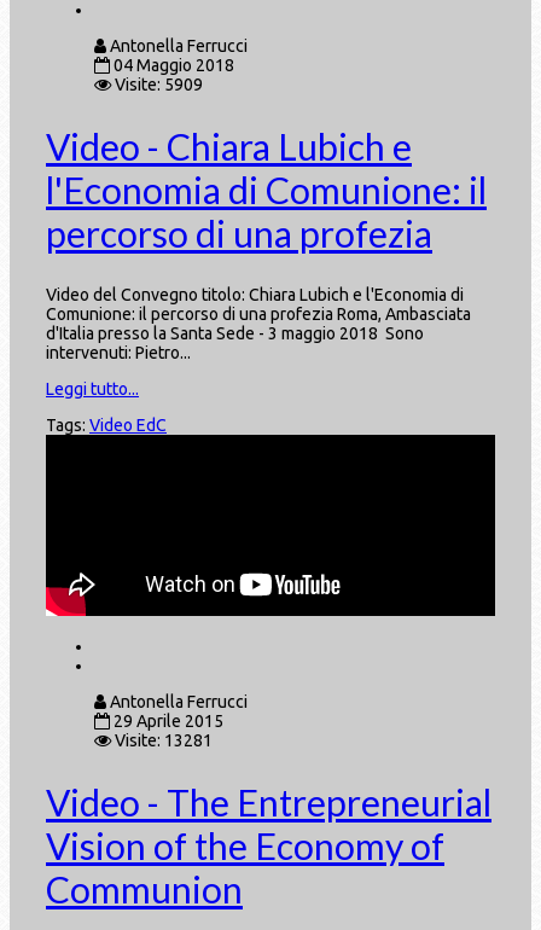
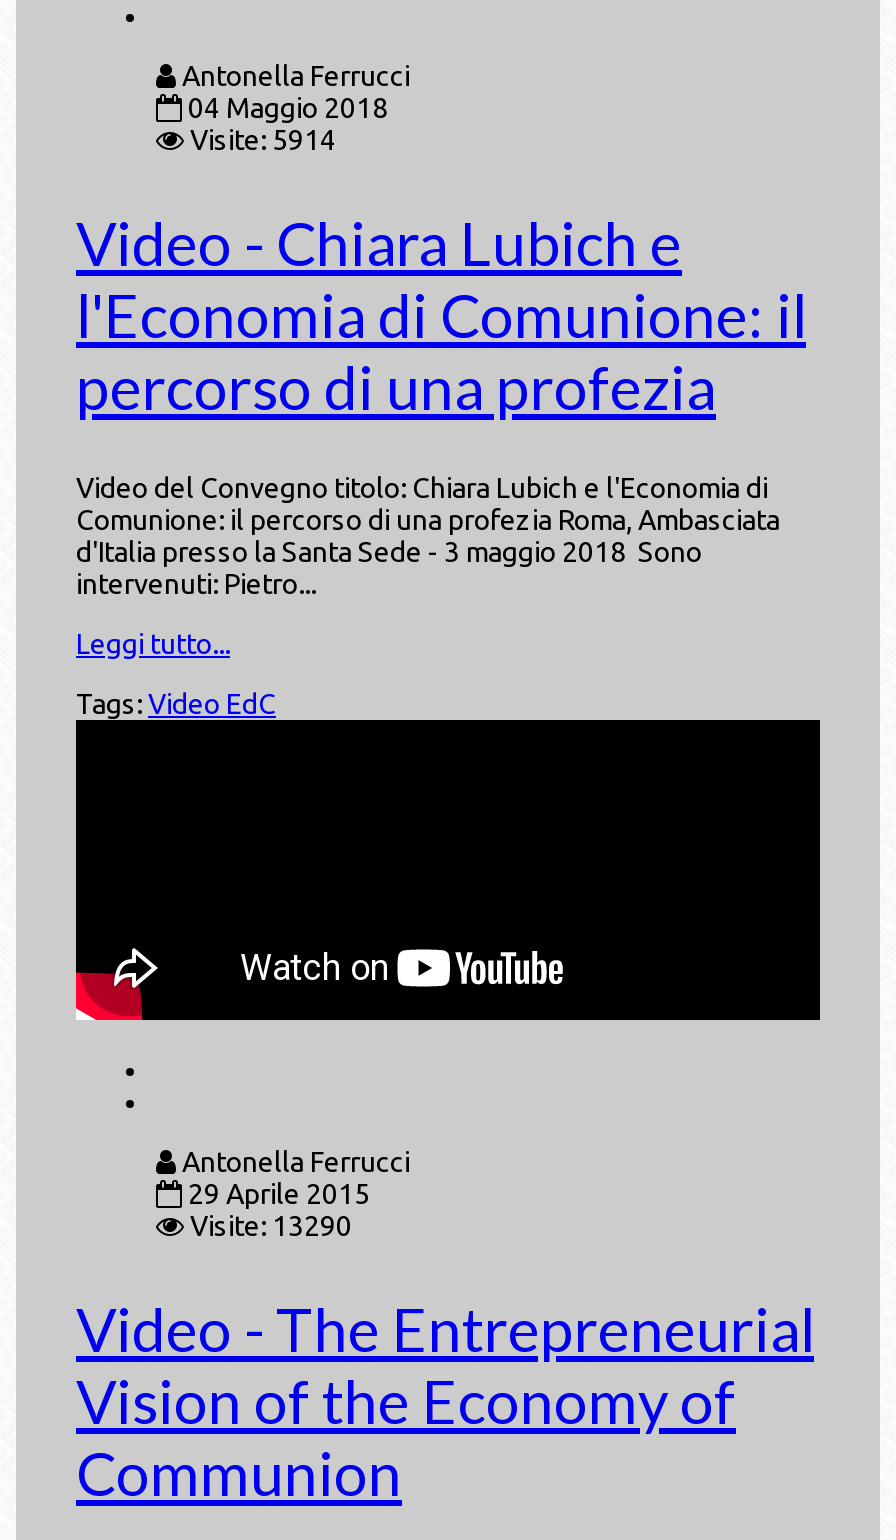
[115,75,203,94] Visite: 5909 -> [190,124,336,156] Visite: 5914
[115,730,213,750] Visite: 13281 -> [190,1209,352,1241] Visite: 13290

